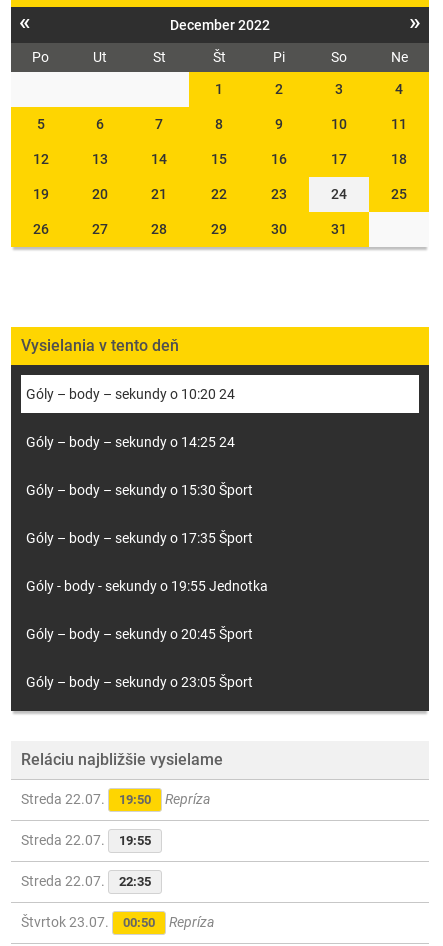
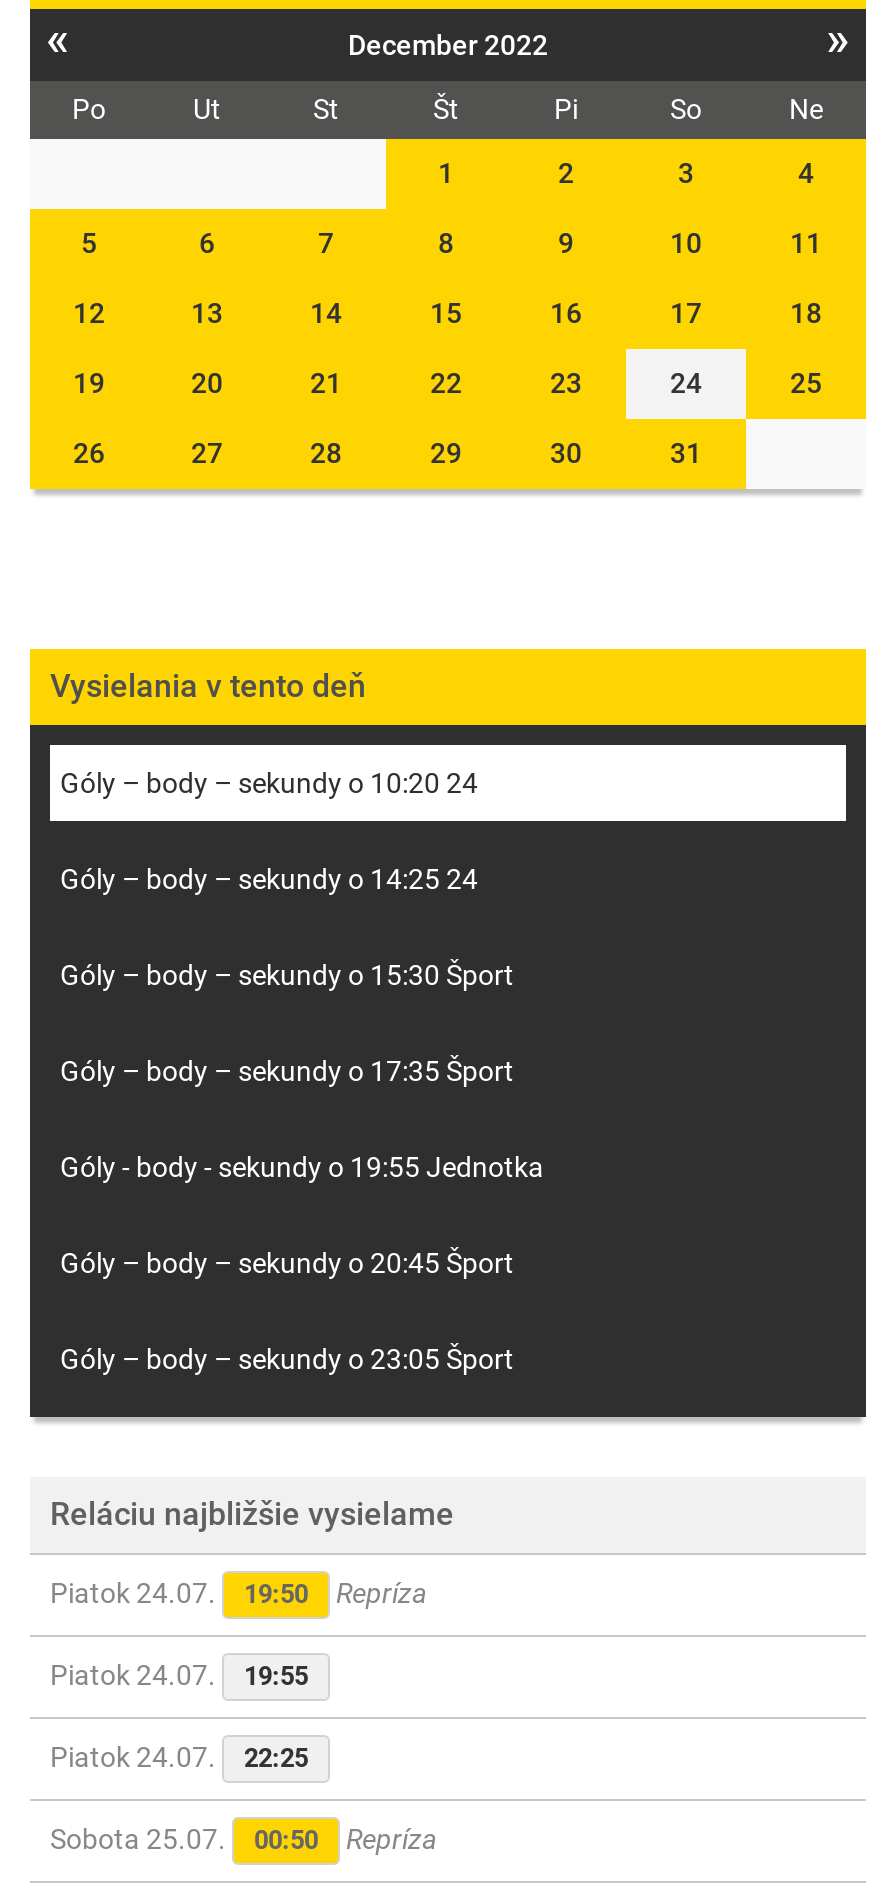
[21,791,210,807] Streda 22.07. 19:50 Repríza -> [50,1577,426,1609] Piatok 24.07. 19:50 Repríza
[21,832,151,848] Streda 22.07. 19:55 -> [50,1659,308,1691] Piatok 24.07. 19:55
[21,873,151,889] Streda 22.07. | 22:35 -> [50,1741,308,1773] Piatok 24.07. | 22:25
[21,914,214,930] Štvrtok 23.07. 00:50 Repríza -> [50,1823,436,1855] Sobota 25.07. 00:50 Repríza

